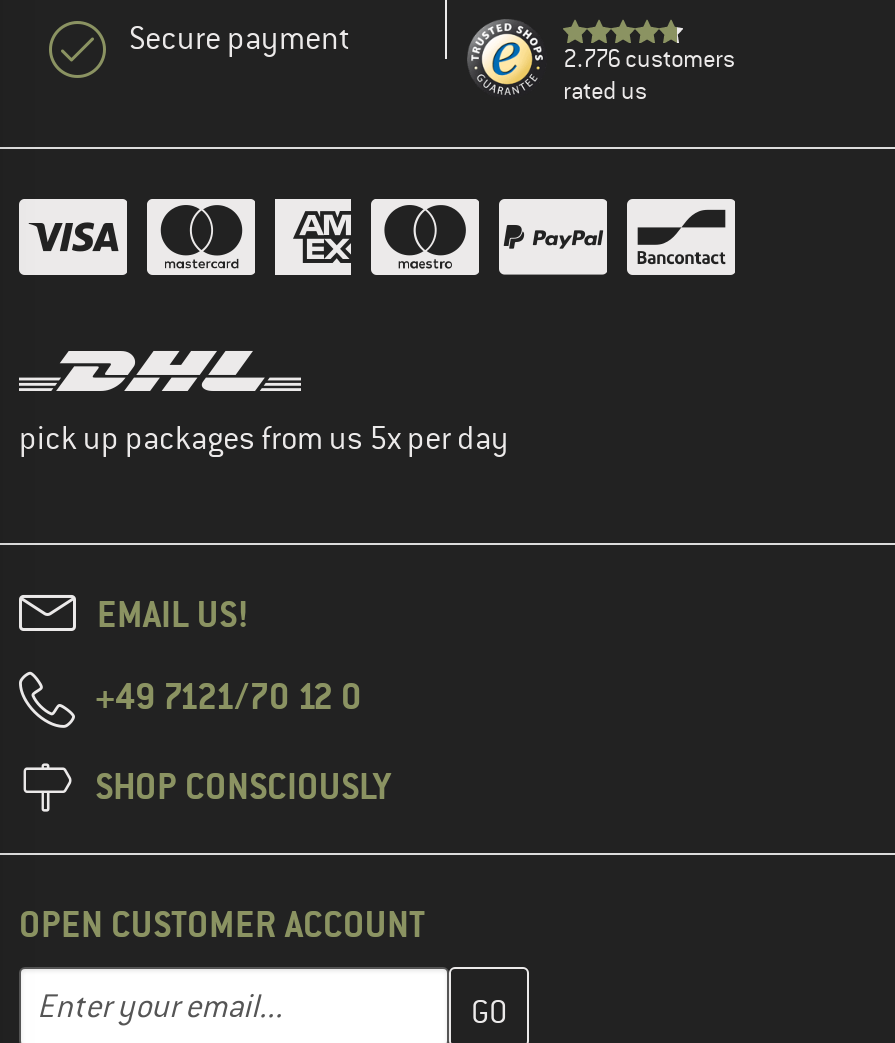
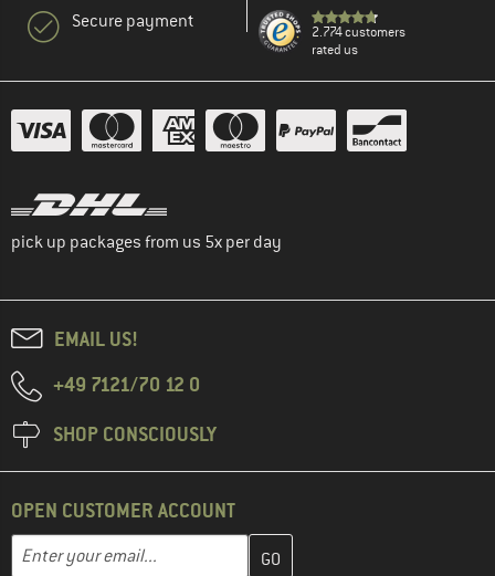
[563,44,735,76] 2.776 customers -> [312,24,406,41] 2.774 customers

